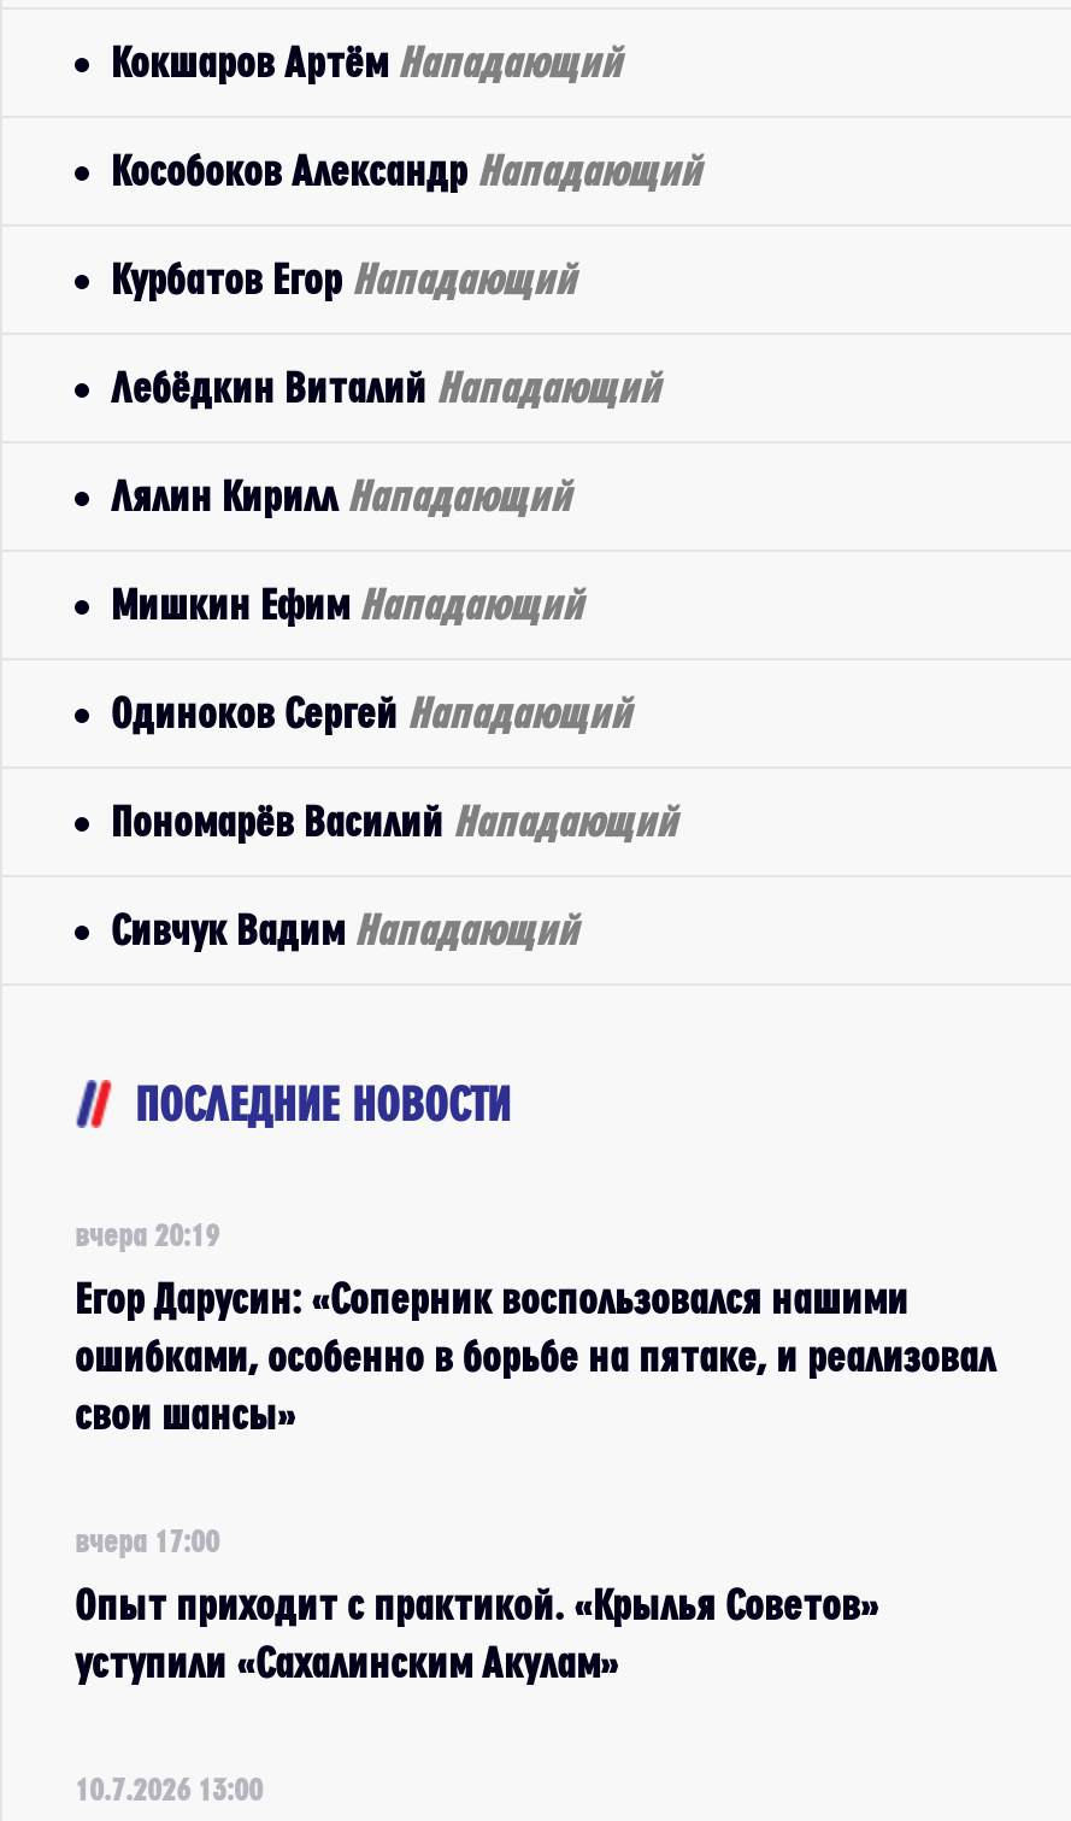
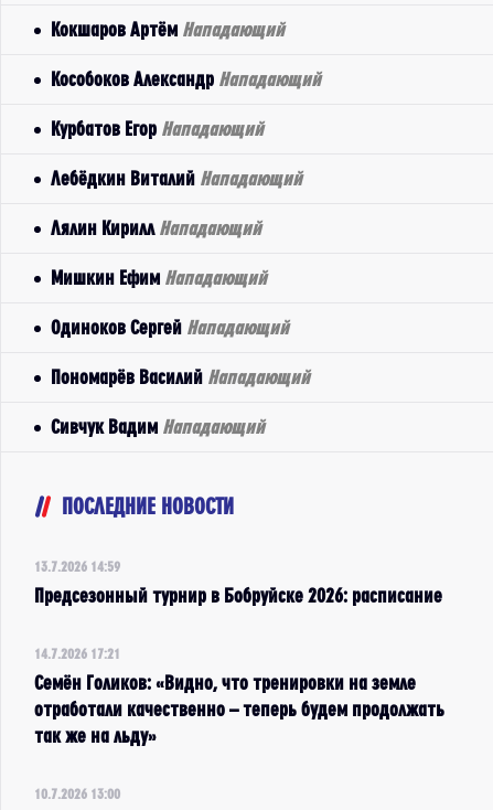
[75,1217,219,1251] вчера 20:19 -> [34,558,120,574] 13.7.2026 14:59
[75,1275,995,1437] Егор Дарусин: «Соперник воспользовался нашими | ошибками, особенно в борьбе на пятаке, и реализовал | свои шансы» -> [34,585,442,606] Предсезонный турнир в Бобруйске 2026: расписание
[75,1523,219,1557] вчера 17:00 -> [34,646,120,661] 14.7.2026 17:21
[75,1581,879,1685] Опыт приходит с практикой. «Крылья Советов» | уступили «Сахалинским Акулам» -> [34,672,444,746] Семён Голиков: «Видно, что тренировки на земле | отработали качественно – теперь будем продолжать | так же на льду»

